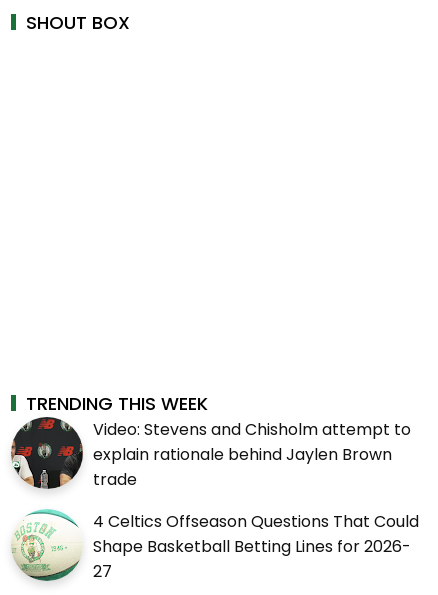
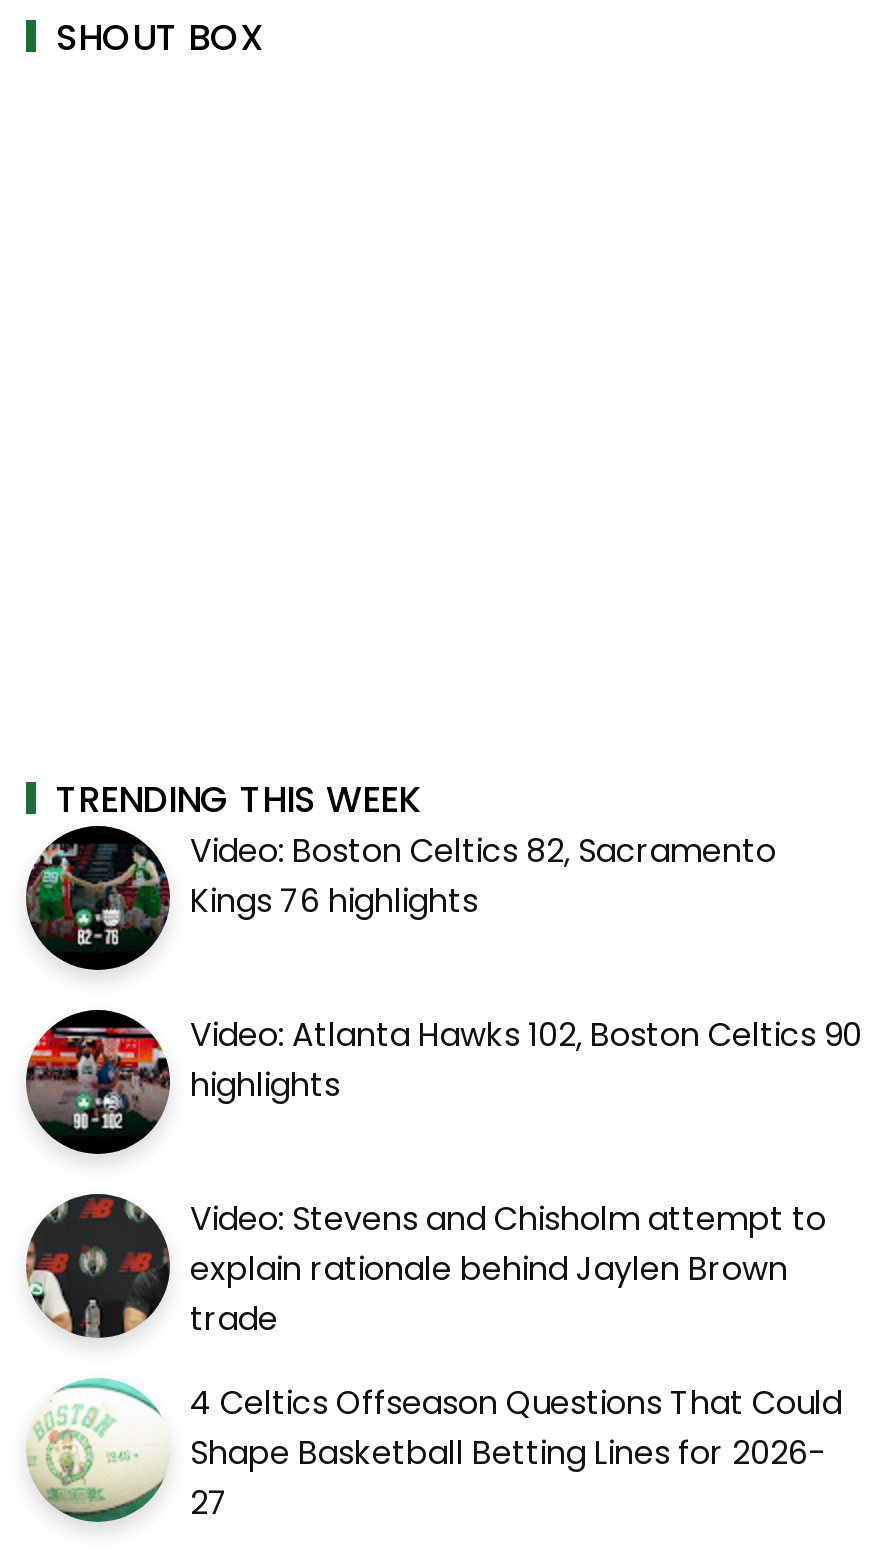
none -> [24,1008,162,1156] [image]
none -> [26,828,862,1108] [image] | Video: Boston Celtics 82, Sacramento | Kings 76 highlights | Video: Atlanta Hawks 102, Boston Celtics 90 | highlights

